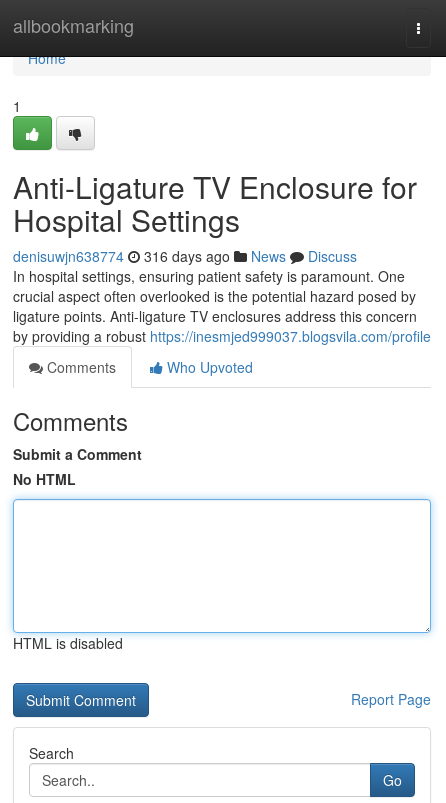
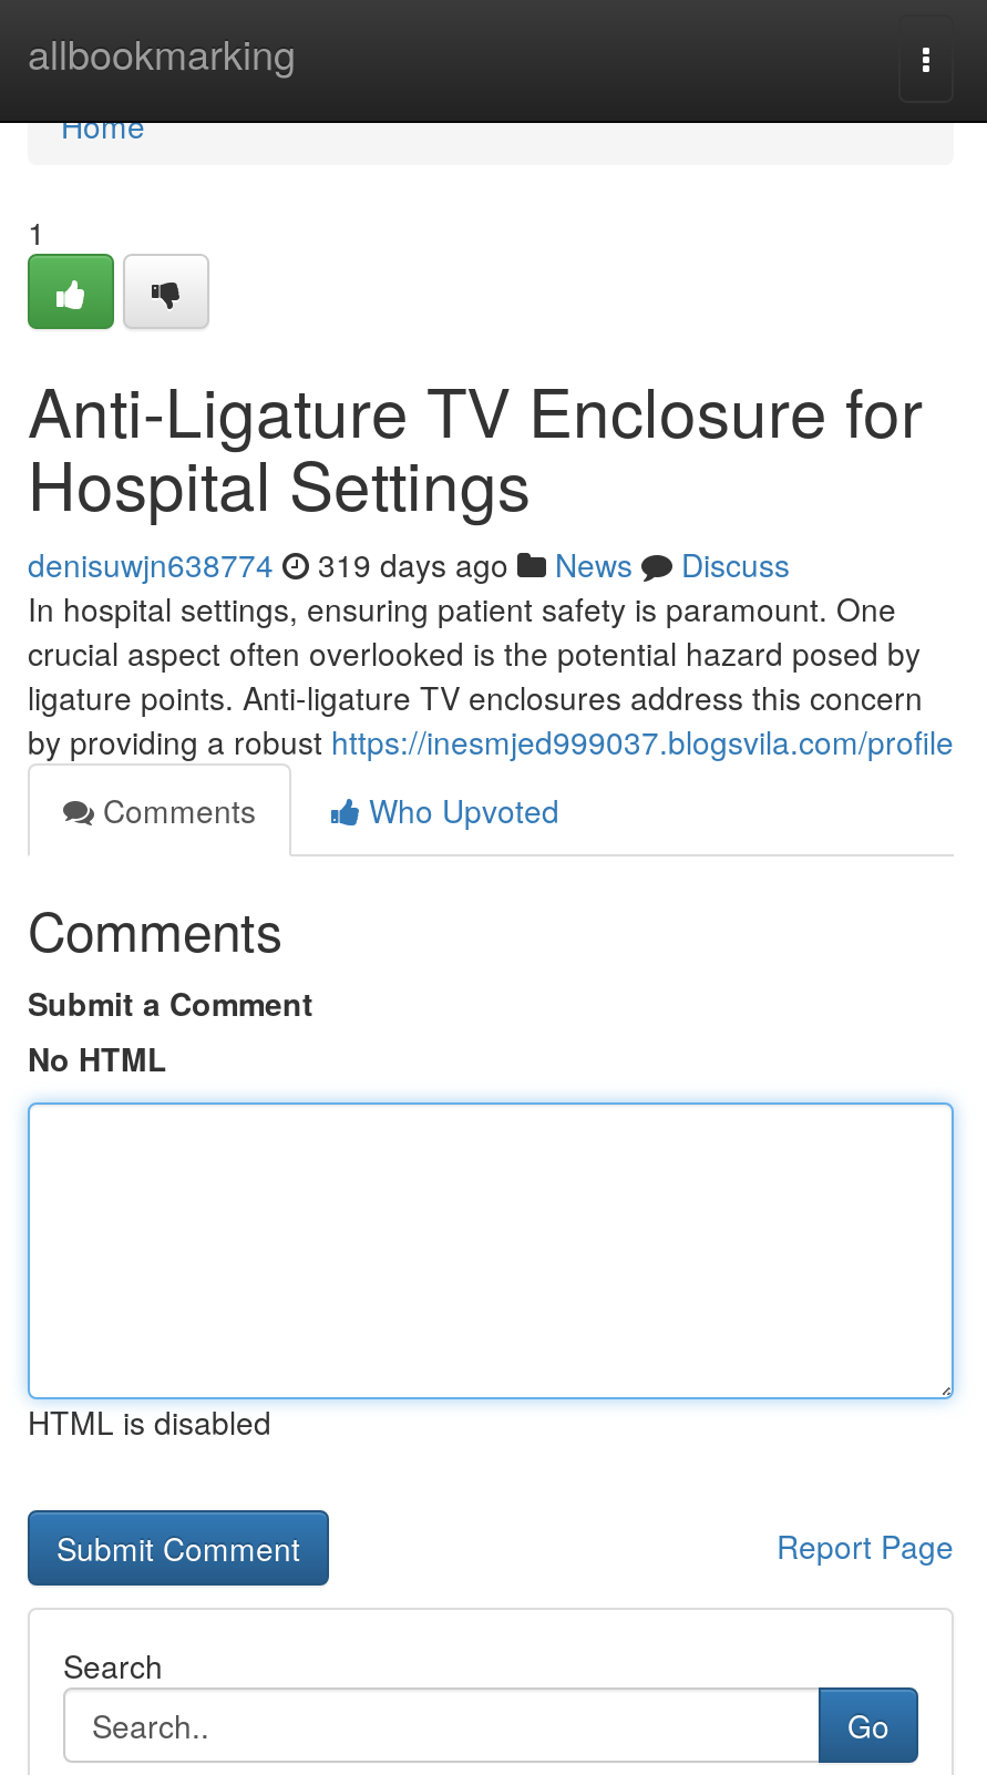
[13,246,357,266] denisuwjn638774 316 days ago News Discuss -> [28,542,790,586] denisuwjn638774 319 days ago News Discuss

